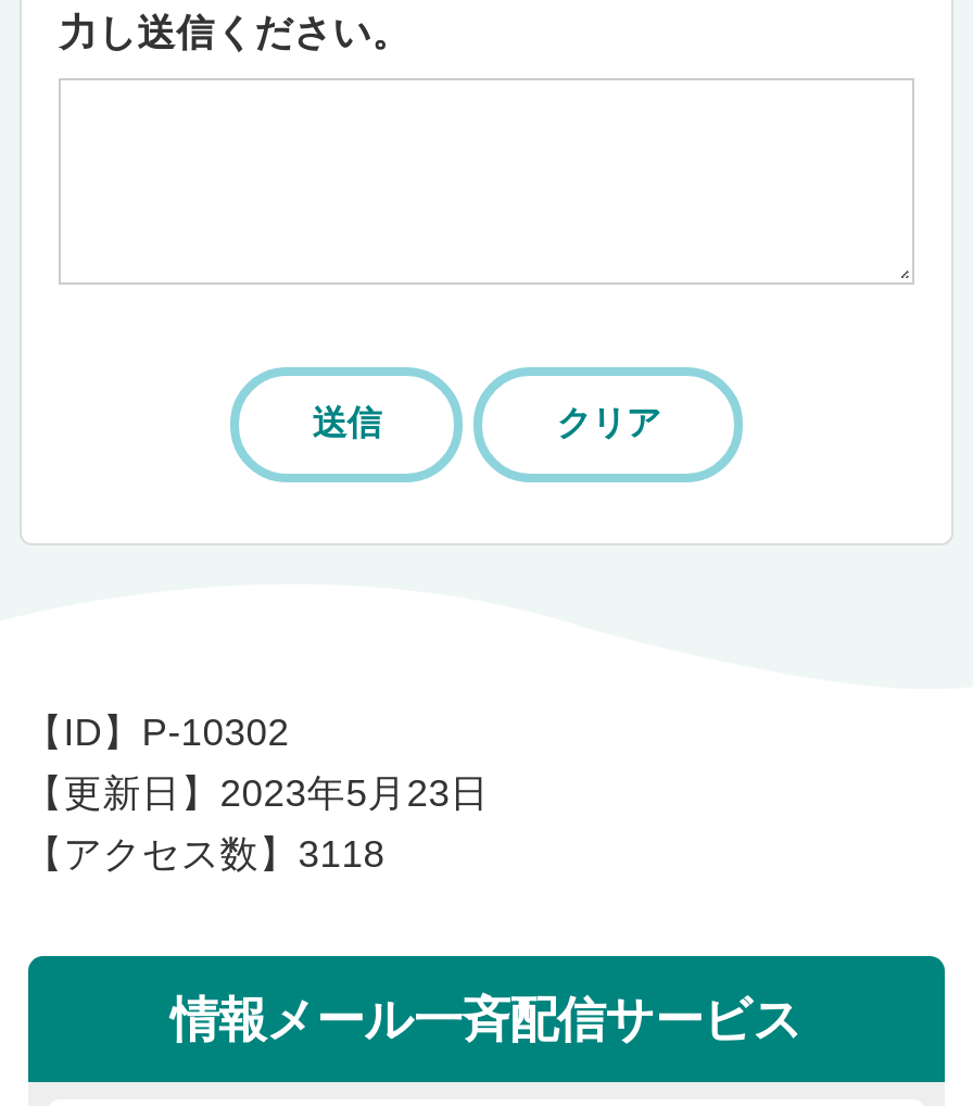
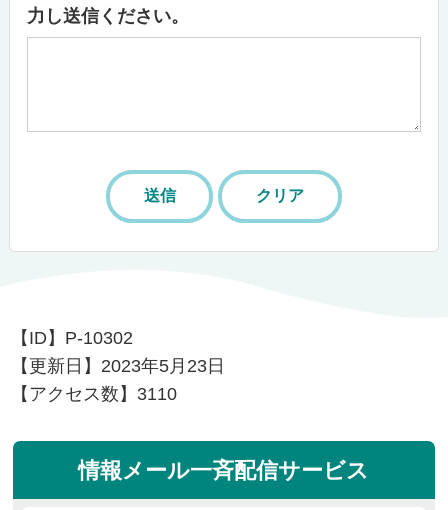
[24,832,385,875] 【アクセス数】3118 -> [11,384,177,404] 【アクセス数】3110

